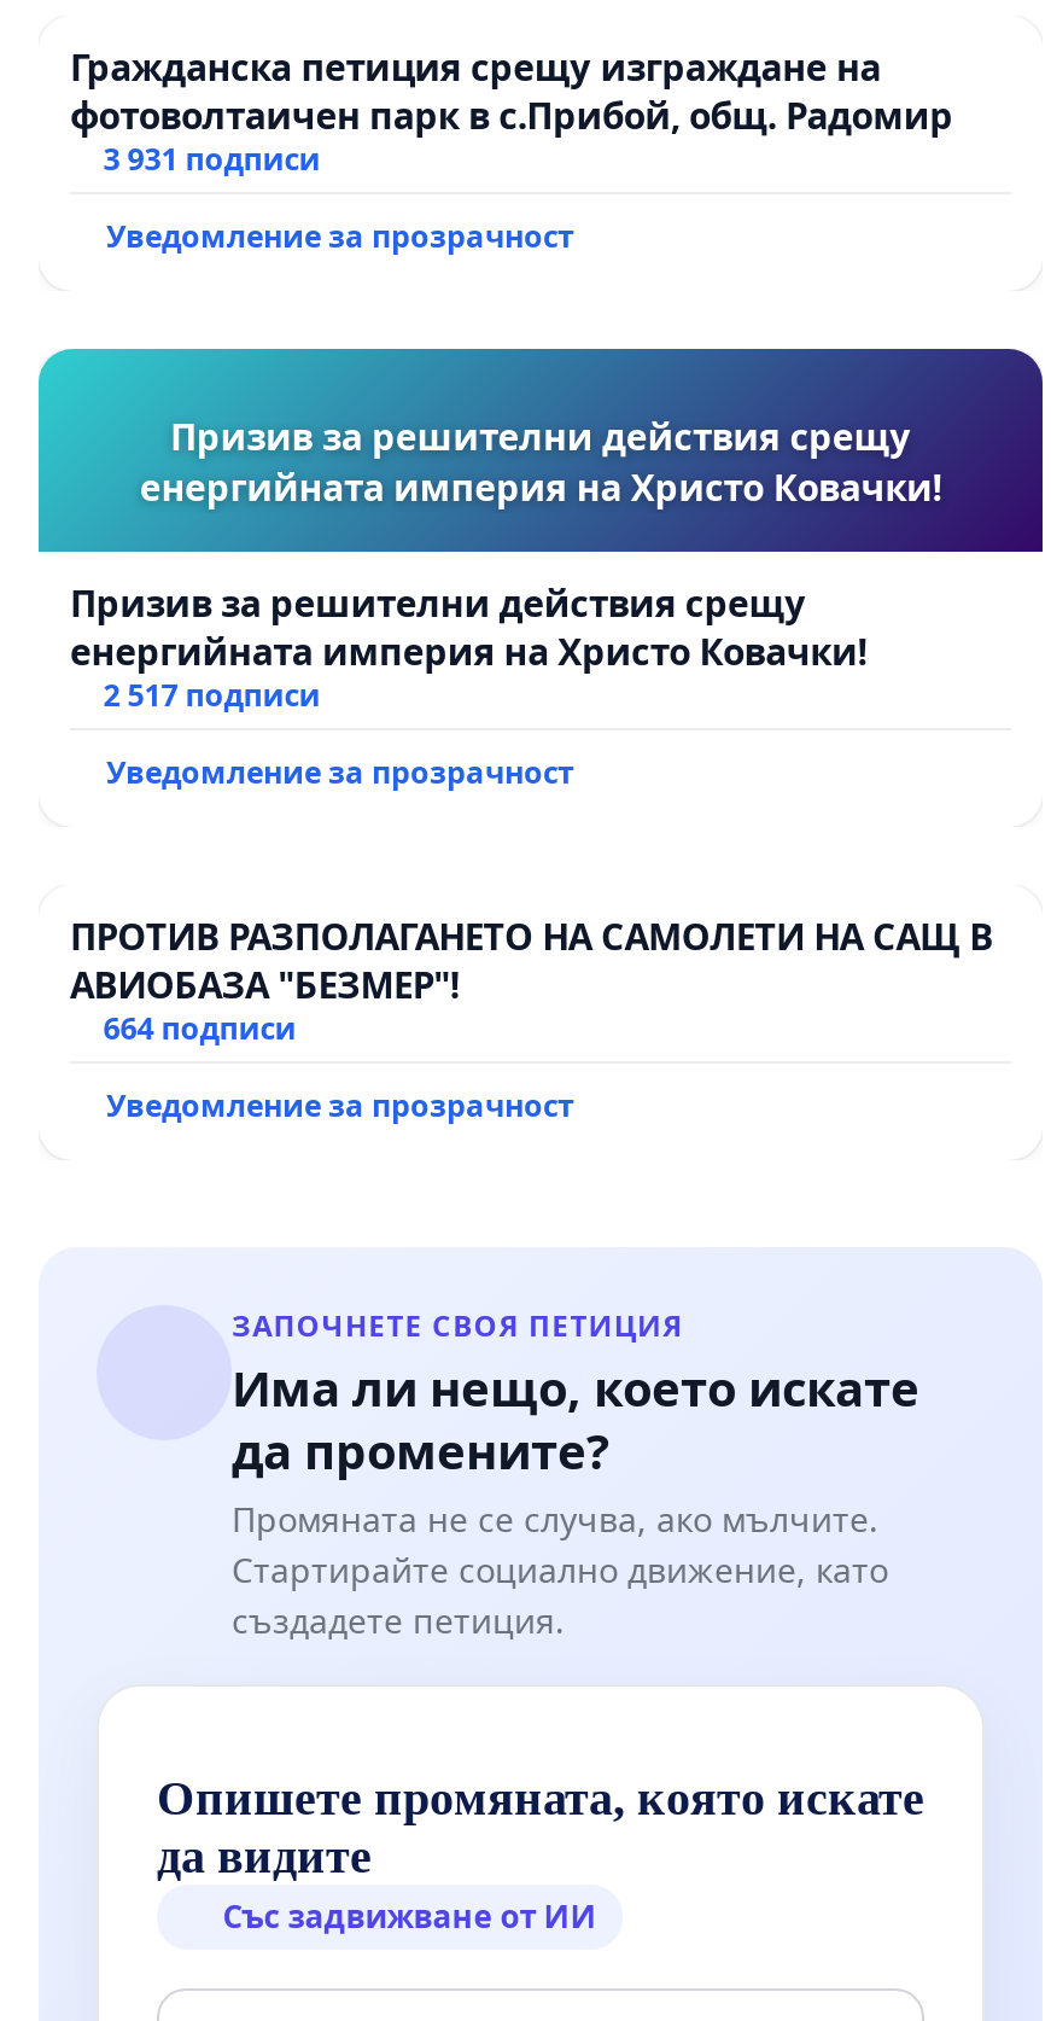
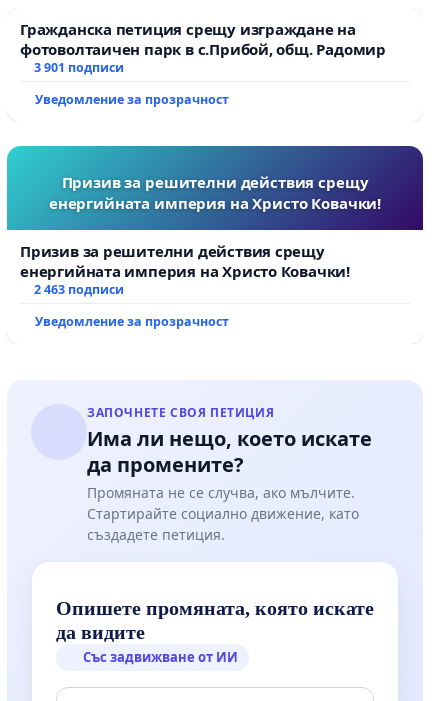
[103,140,320,181] 3 931 подписи -> [34,59,124,76] 3 901 подписи
[70,676,993,1050] 2 517 подписи | Уведомление за прозрачност | ПРОТИВ РАЗПОЛАГАНЕТО НА САМОЛЕТИ НА САЩ В | АВИОБАЗА "БЕЗМЕР"! | 664 подписи -> [34,281,124,298] 2 463 подписи

